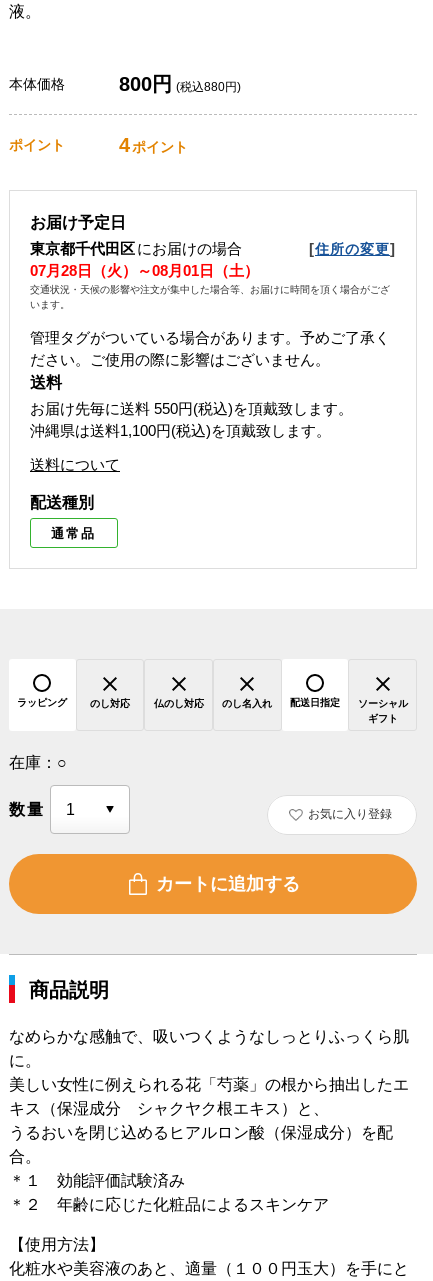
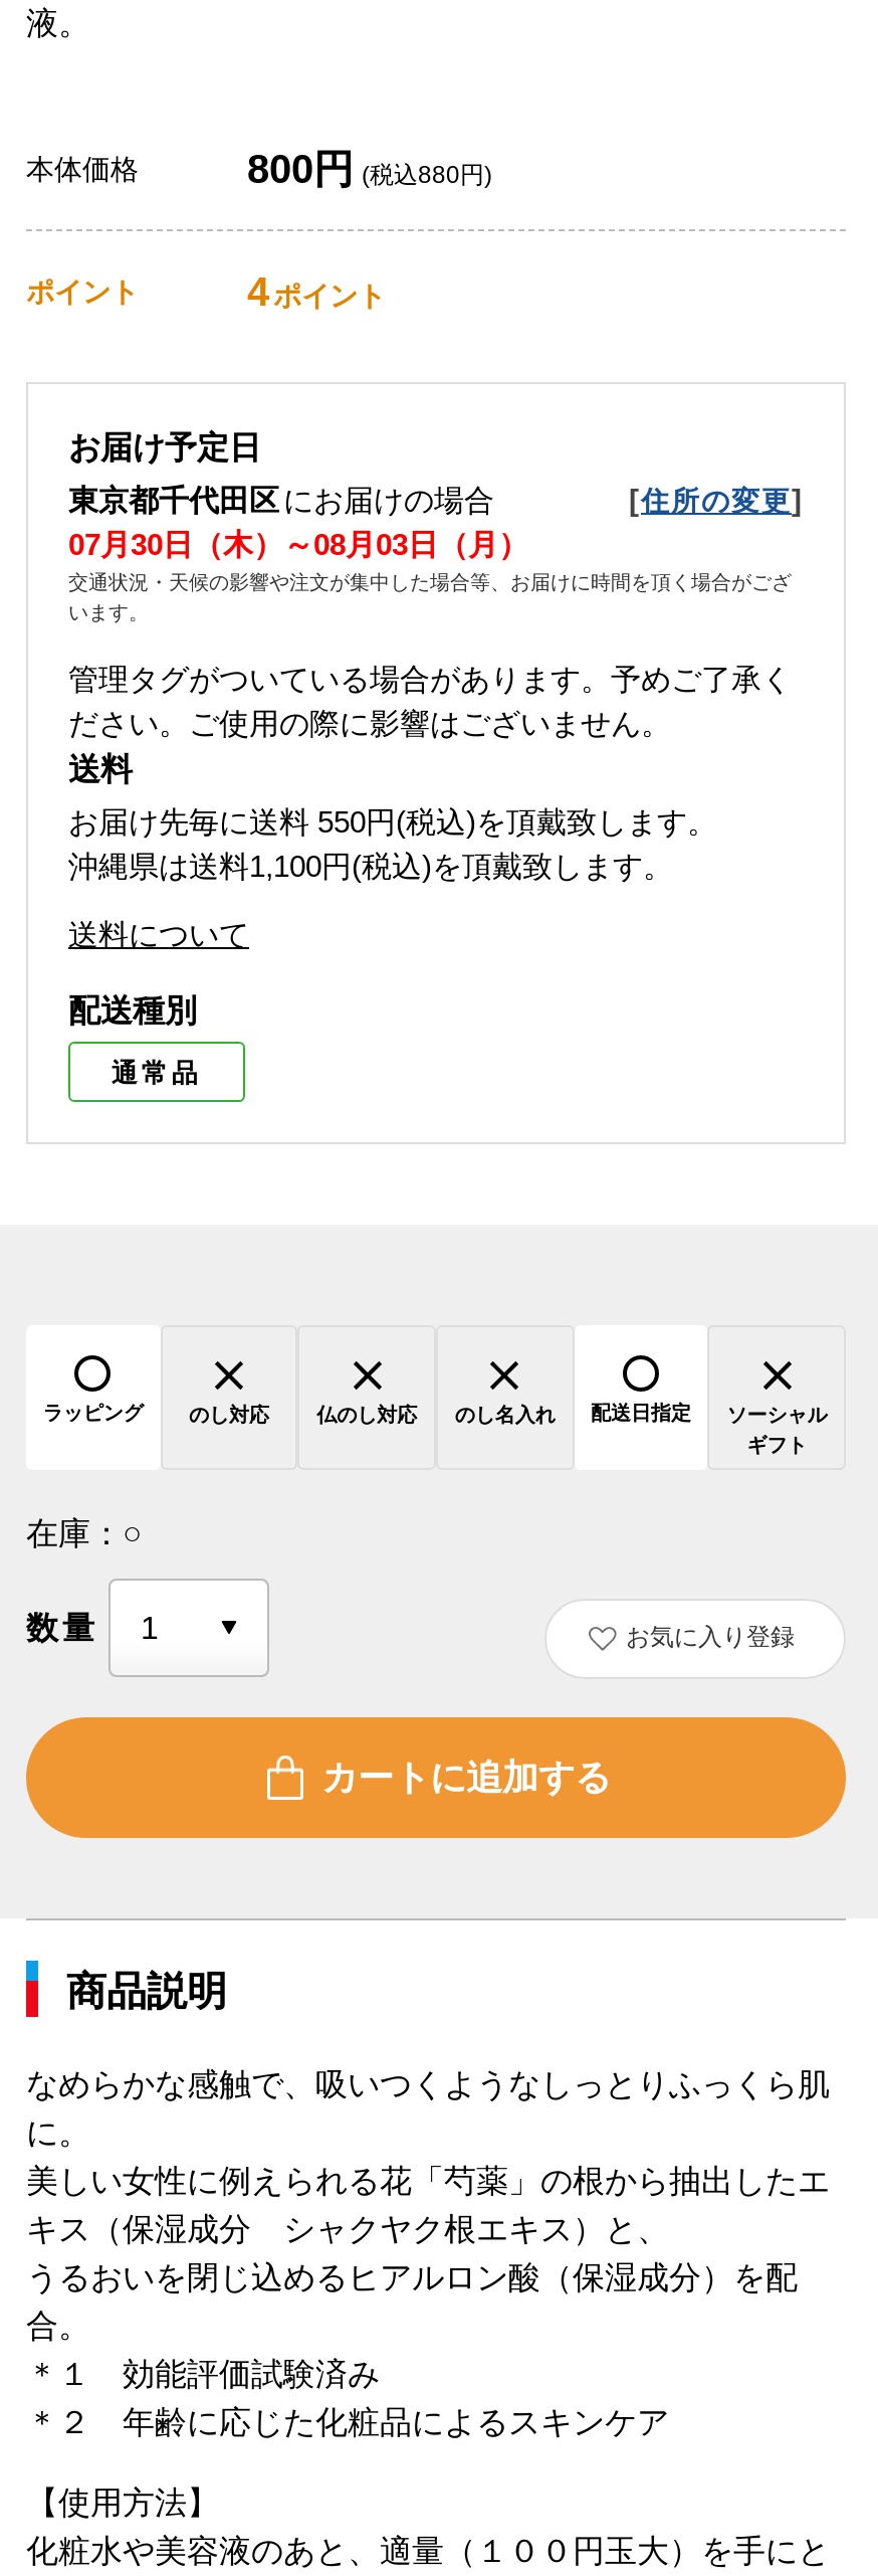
[30,262,259,279] 07月28日（火）～08月01日（土） -> [68,527,528,562] 07月30日（木）～08月03日（月）

